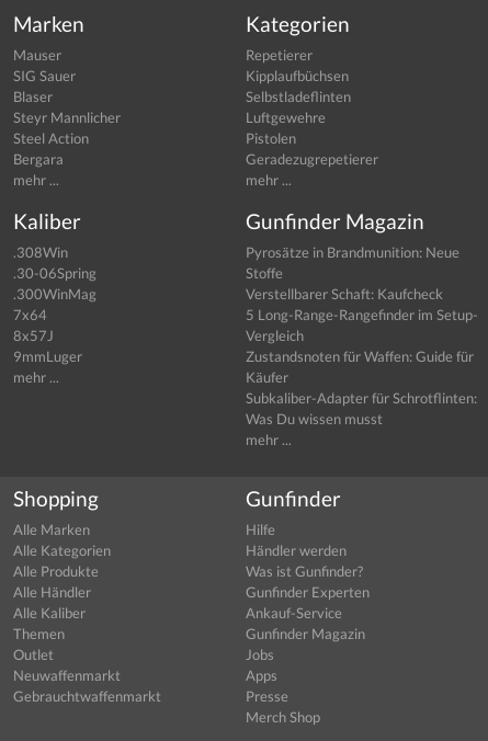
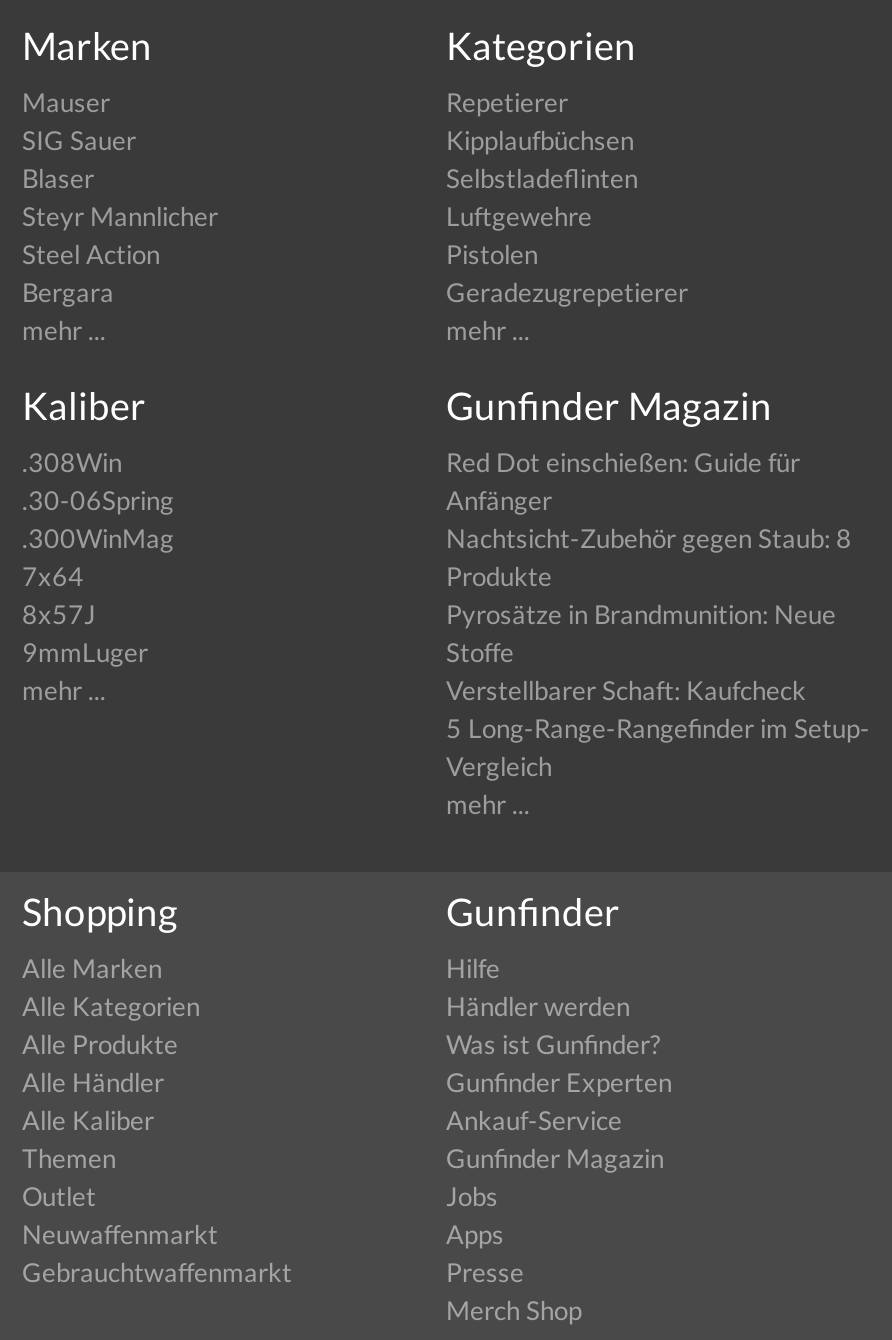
moved [246,244,478,345] -> [446,599,870,783]: Pyrosätze in Brandmunition: Neue | Stoffe | Verstellbarer Schaft: Kaufcheck | 5 Long-Range-Rangefinder im Setup- | Vergleich
none -> [446,447,852,593] Red Dot einschießen: Guide für | Anfänger | Nachtsicht-Zubehör gegen Staub: 8 | Produkte
[246,348,477,428] Zustandsnoten für Waffen: Guide für | Käufer | Subkaliber-Adapter für Schrotflinten: | Was Du wissen musst -> none

